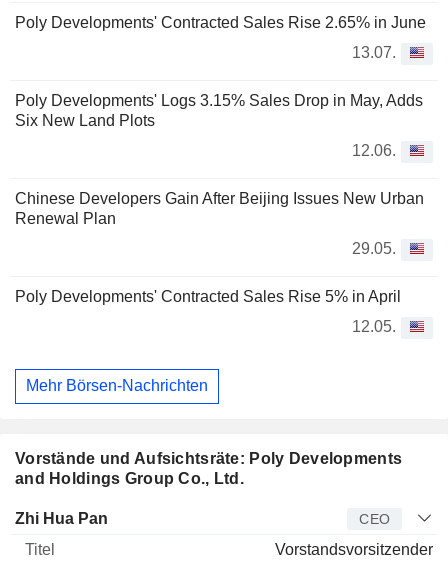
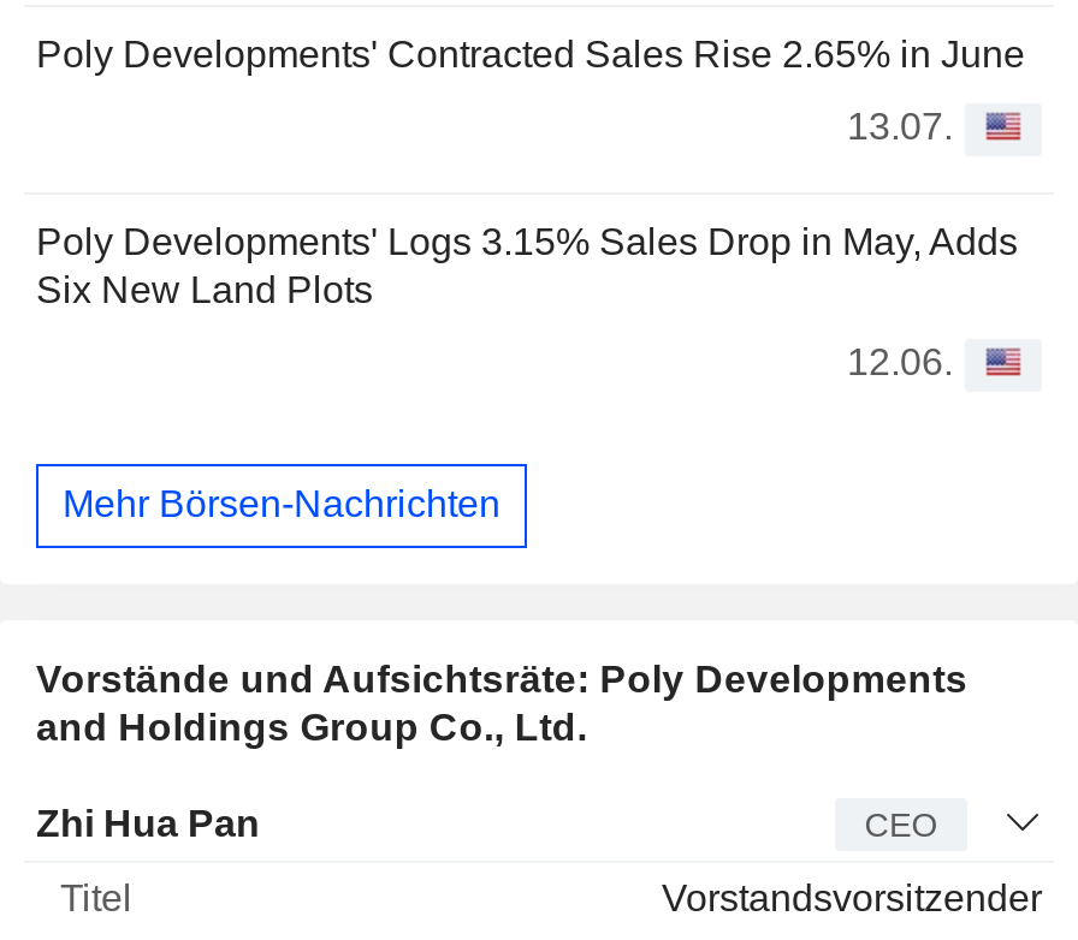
[15,190,424,335] Chinese Developers Gain After Beijing Issues New Urban | Renewal Plan | 29.05. | Poly Developments' Contracted Sales Rise 5% in April | 12.05. -> none

